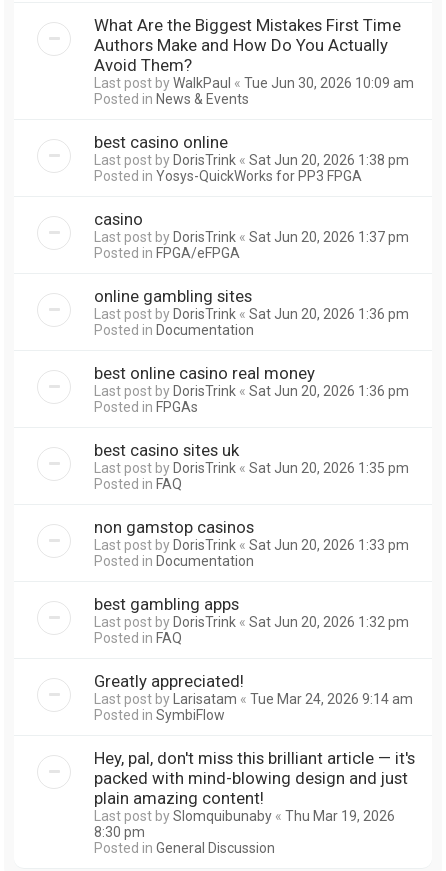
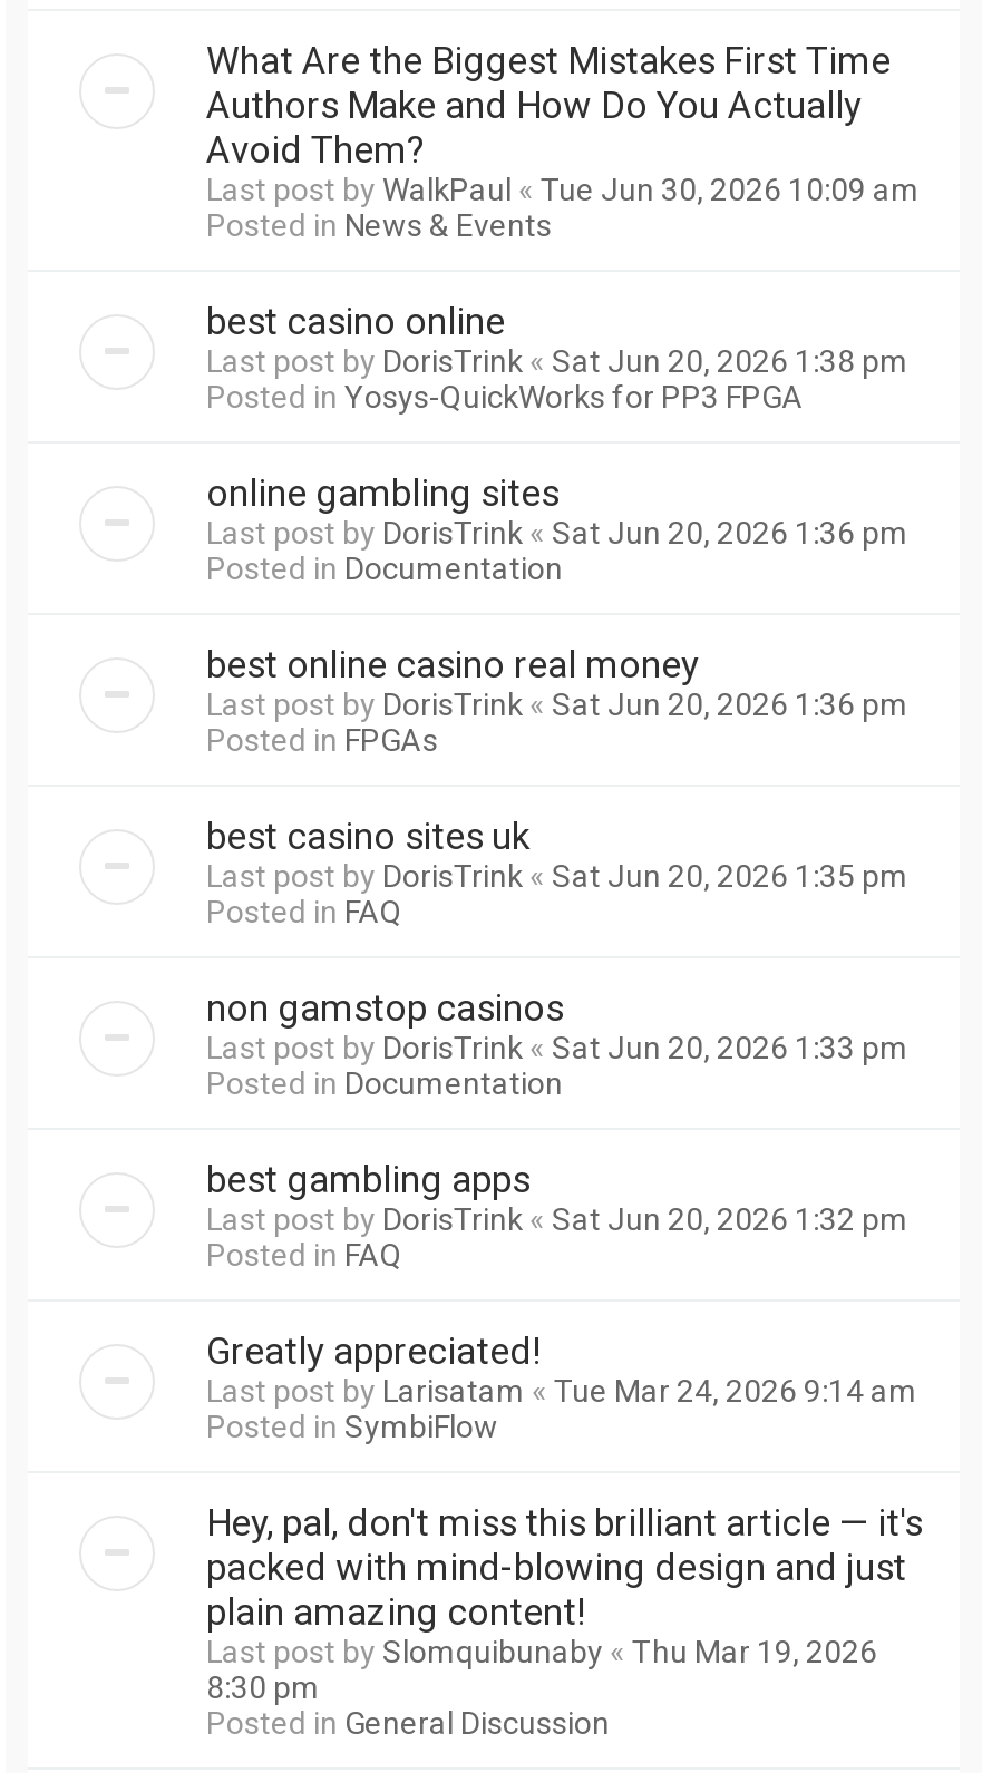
[94,209,409,261] casino | Last post by DorisTrink «Sat Jun 20, 2026 1:37 pm | Posted in FPGA/eFPGA -> none

